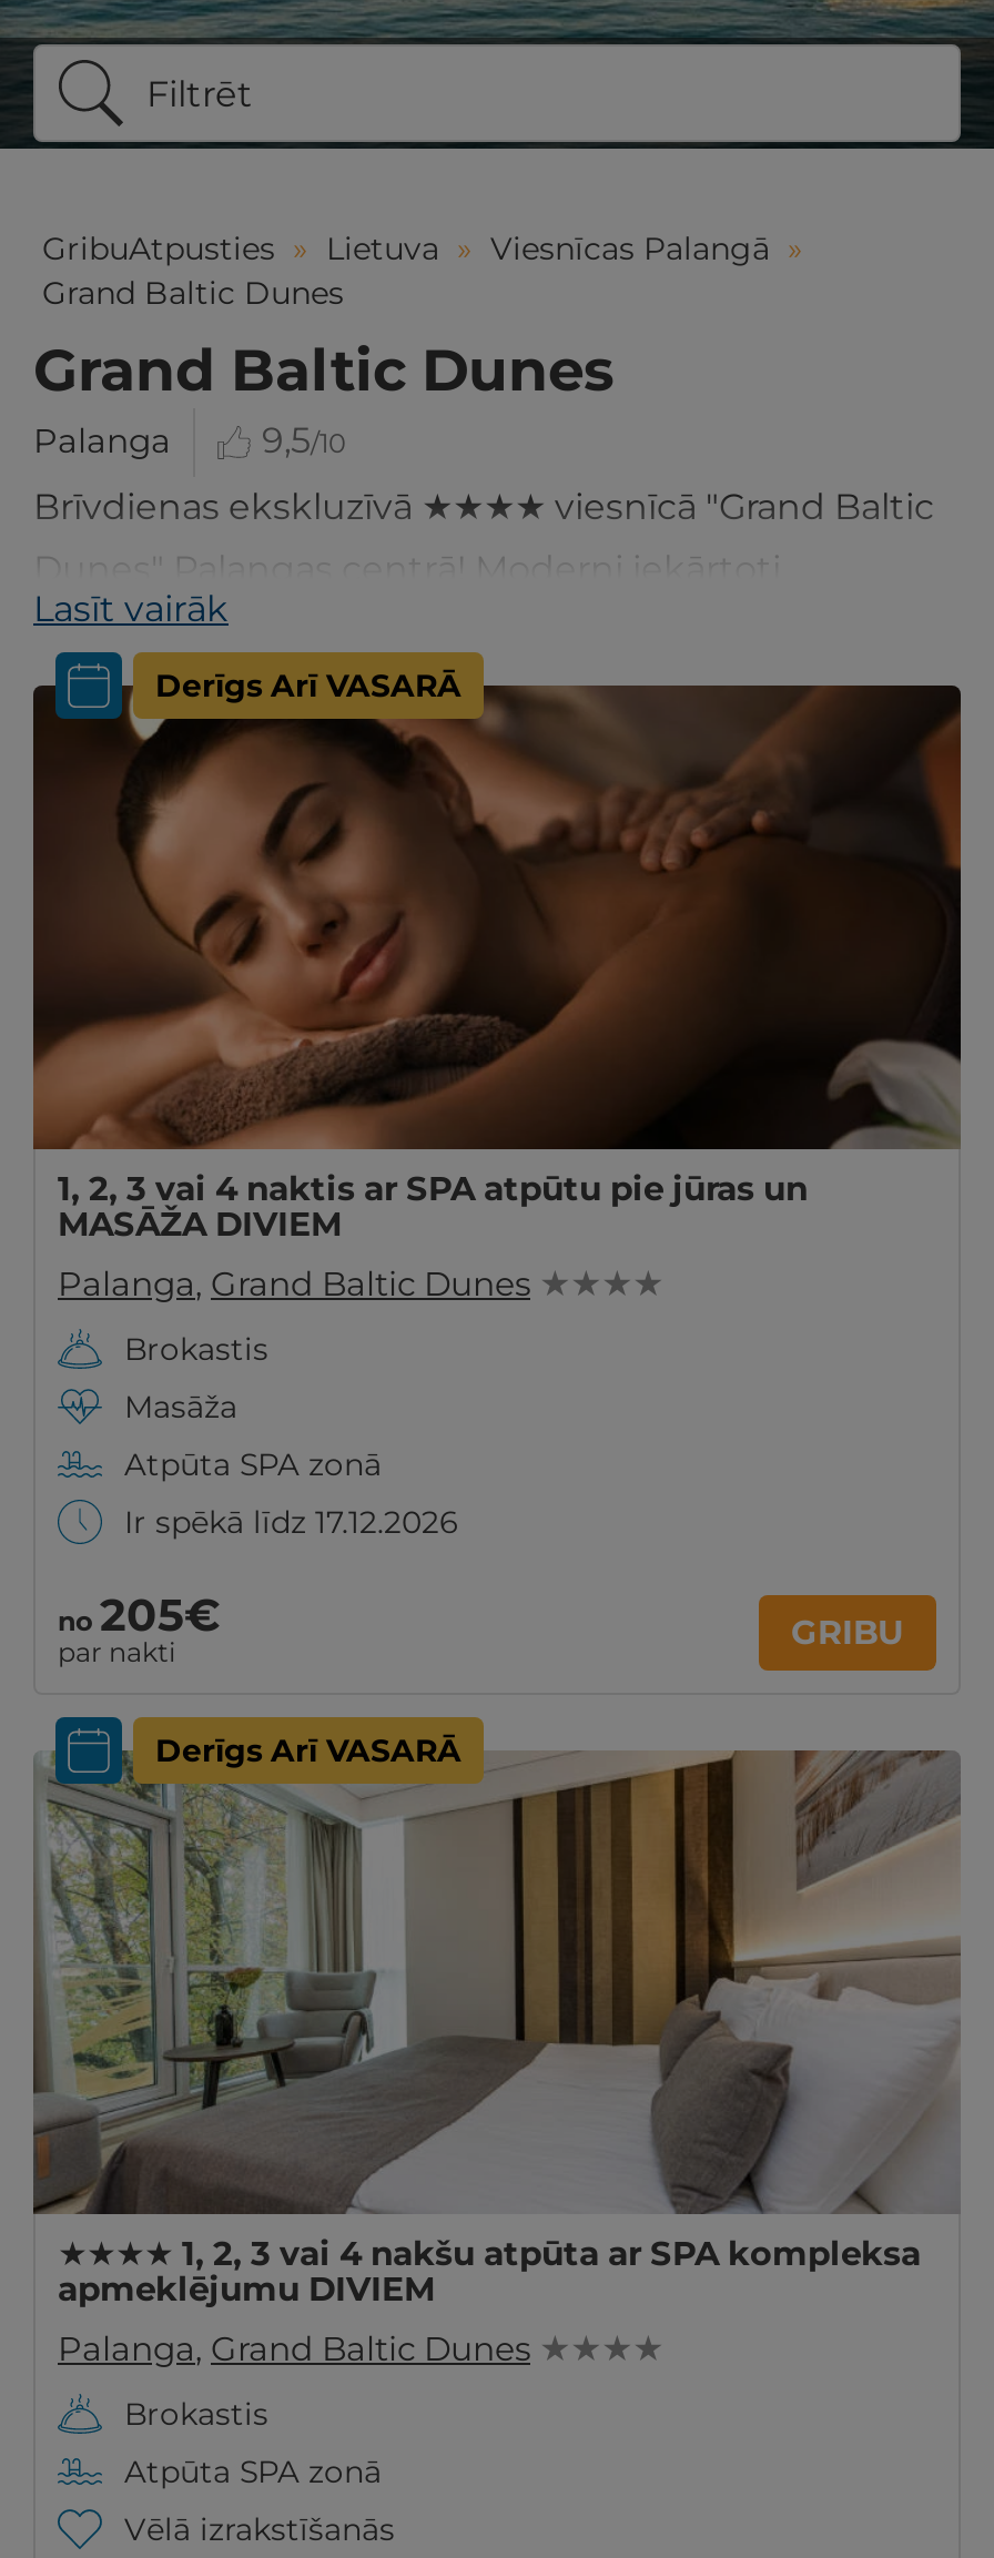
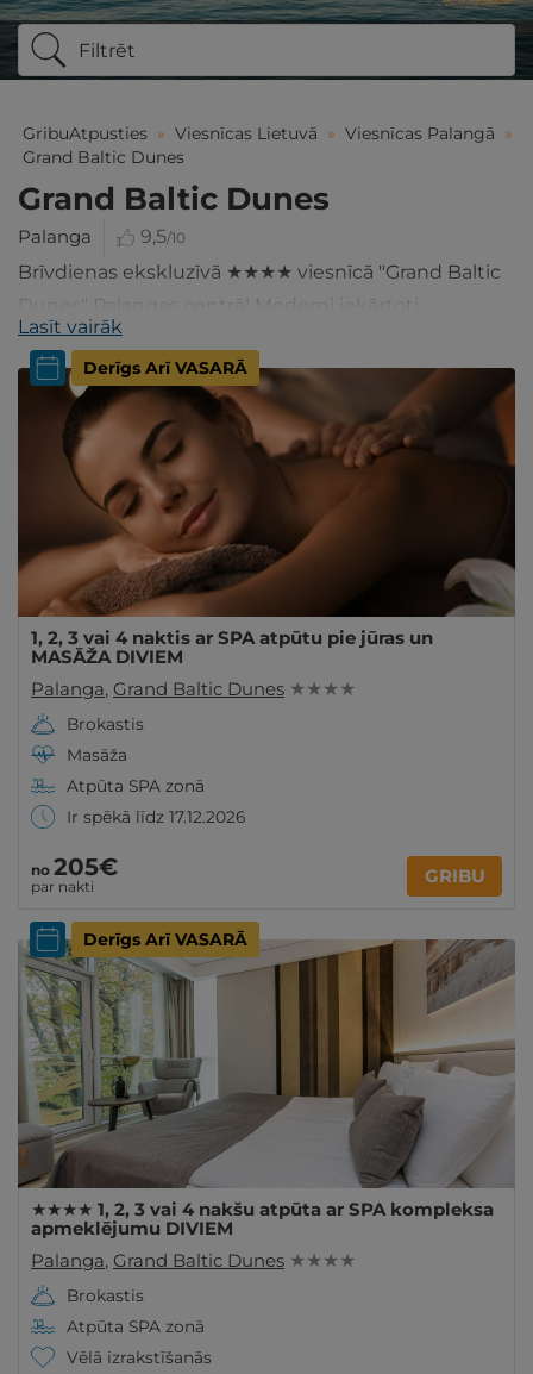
[42,229,803,268] GribuAtpusties » Lietuva » Viesnīcas Palangā » -> [23,123,513,144] GribuAtpusties » Viesnīcas Lietuvā » Viesnīcas Palangā »

